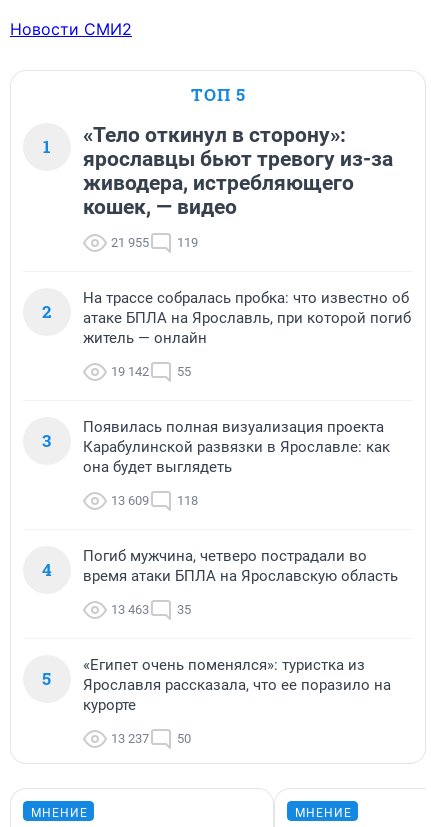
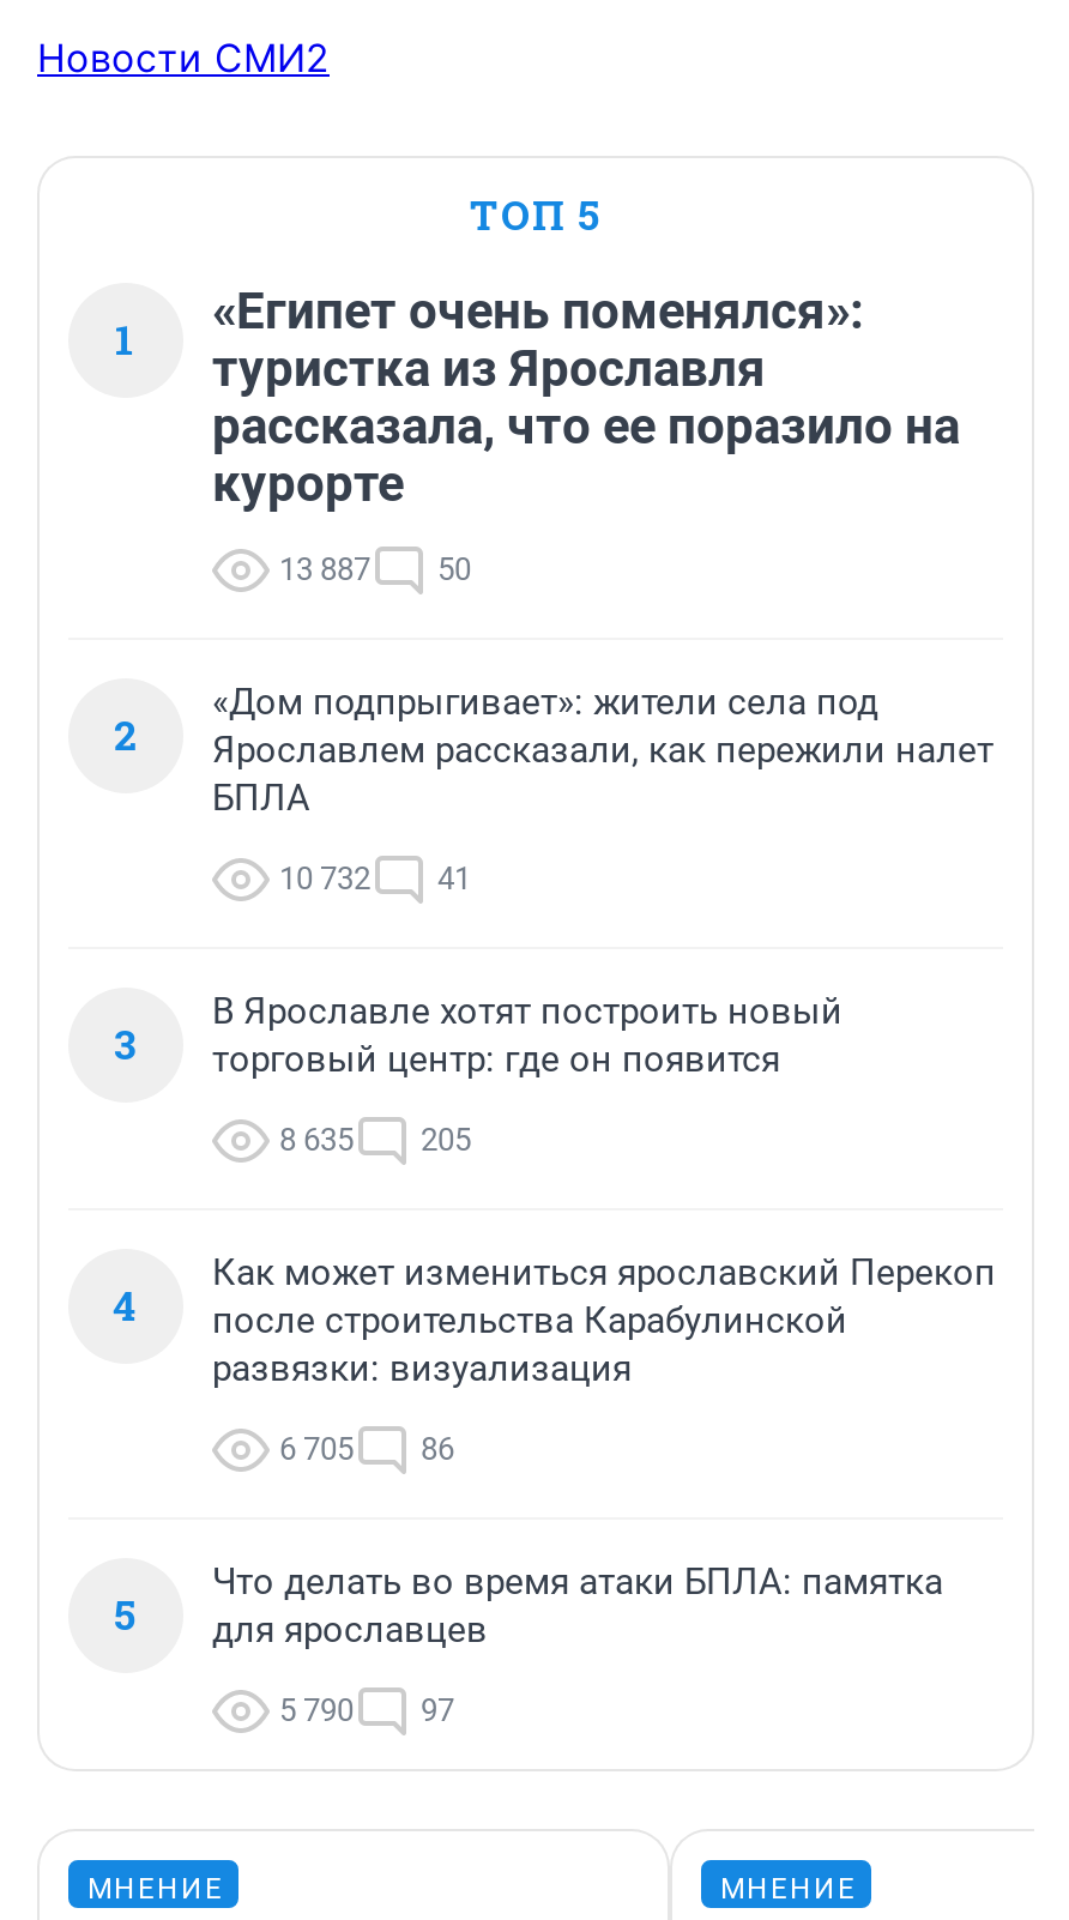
[83,123,393,219] «Тело откинул в сторону»: | ярославцы бьют тревогу из-за | живодера, истребляющего | кошек, — видео -> [212,283,960,513] «Египет очень поменялся»: | туристка из Ярославля | рассказала, что ее поразило на | курорте
[111,235,198,250] 21 955 | 119 -> [279,552,471,588] 13 887 | 50
[83,289,411,347] На трассе собралась пробка: что известно об | атаке БПЛА на Ярославль, при которой погиб | житель — онлайн -> [212,681,993,820] «Дом подпрыгивает»: жители села под | Ярославлем рассказали, как пережили налет | БПЛА
[111,364,191,379] 19 142 | 55 -> [279,861,471,897] 10 732 | 41
[83,418,390,476] Появилась полная визуализация проекта | Карабулинской развязки в Ярославле: как | она будет выглядеть -> [212,990,842,1081] В Ярославле хотят построить новый | торговый центр: где он появится
[111,493,198,508] 13 609 | 118 -> [279,1122,471,1158] 8 635 | 205
[83,547,398,585] Погиб мужчина, четверо пострадали во | время атаки БПЛА на Ярославскую область -> [212,1251,996,1391] Как может измениться ярославский Перекоп | после строительства Карабулинской | развязки: визуализация
[111,602,191,617] 13 463 | 35 -> [279,1431,454,1467] 6 705 | 86
[83,656,391,714] «Египет очень поменялся»: туристка из | Ярославля рассказала, что ее поразило на | курорте -> [212,1561,943,1652] Что делать во время атаки БПЛА: памятка | для ярославцев
[111,731,191,746] 13 237 | 50 -> [279,1693,454,1728] 5 790 | 97

